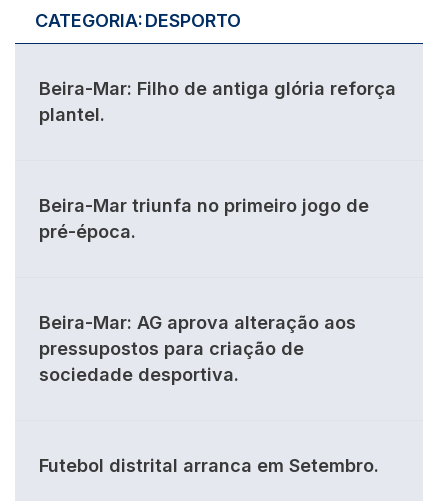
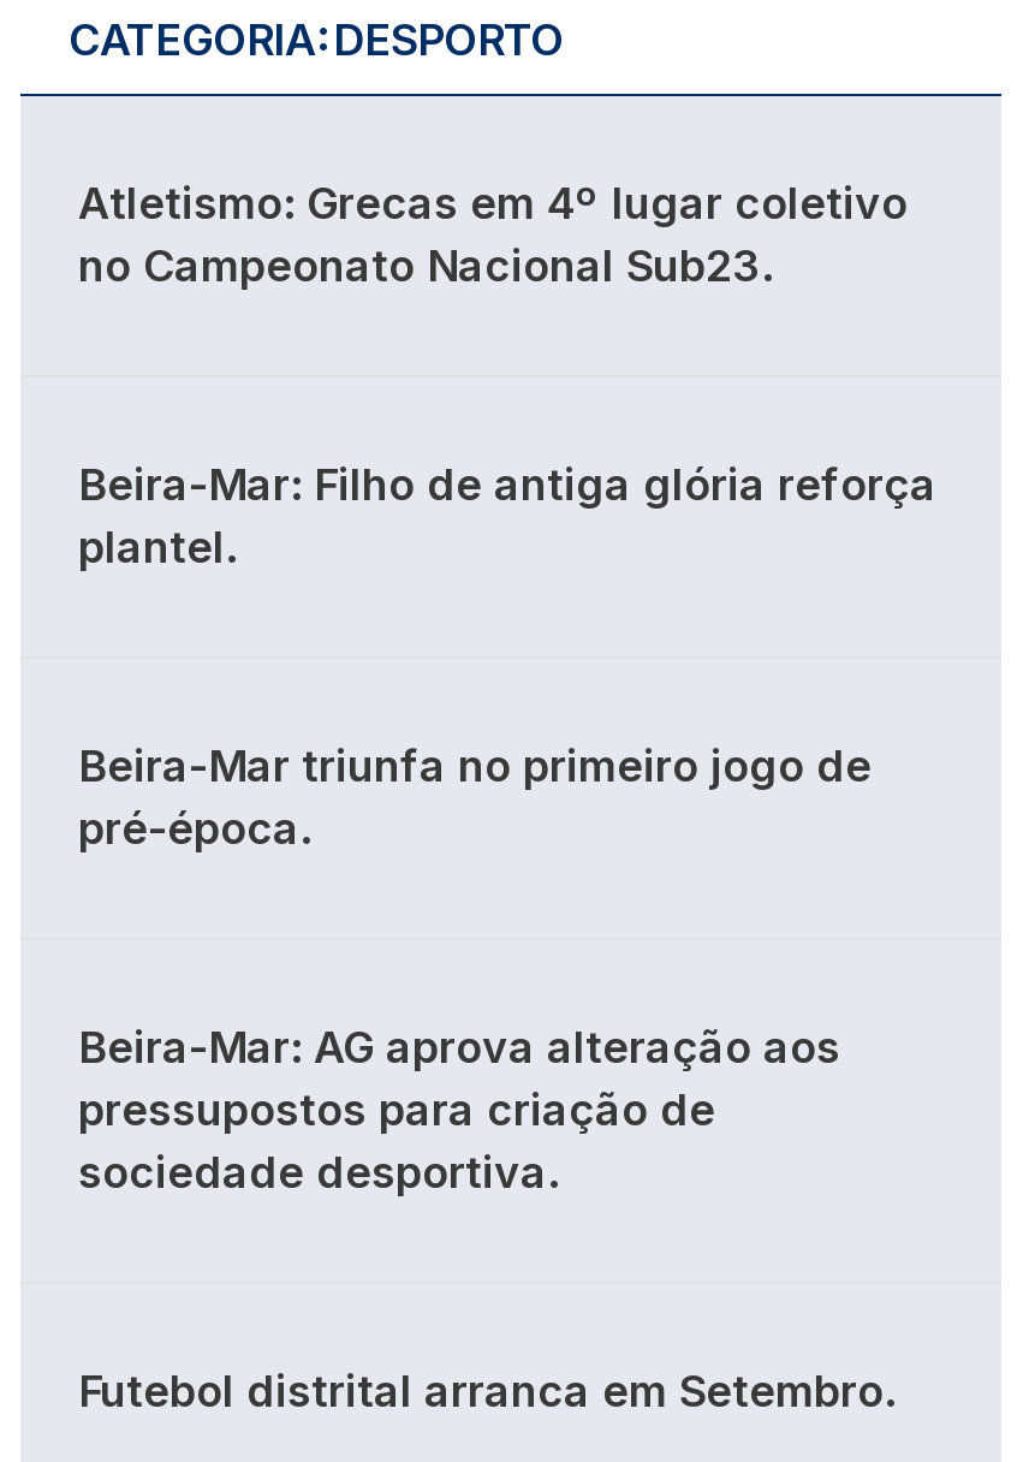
none -> [78,178,908,291] Atletismo: Grecas em 4º lugar coletivo | no Campeonato Nacional Sub23.

